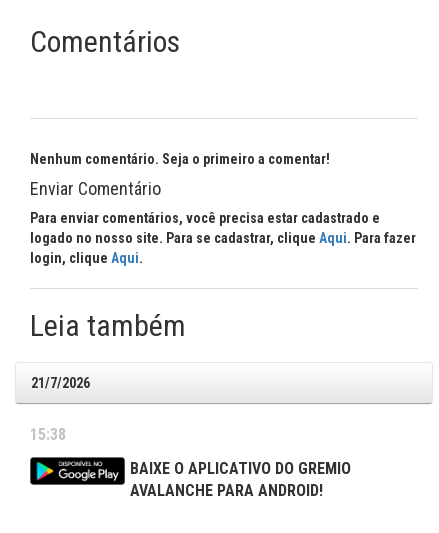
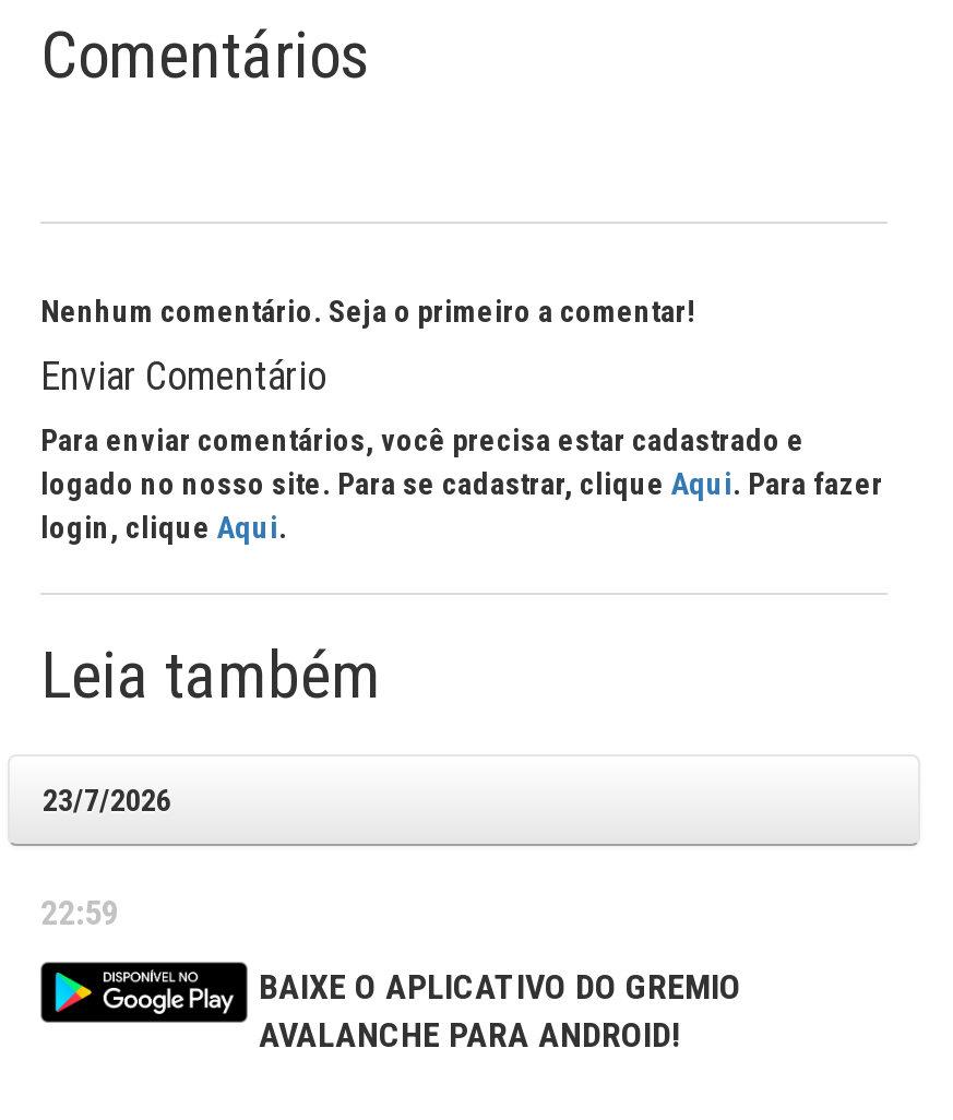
[31,375,90,391] 21/7/2026 -> [43,782,171,817] 23/7/2026
[30,425,66,444] 15:38 -> [40,891,119,933] 22:59

